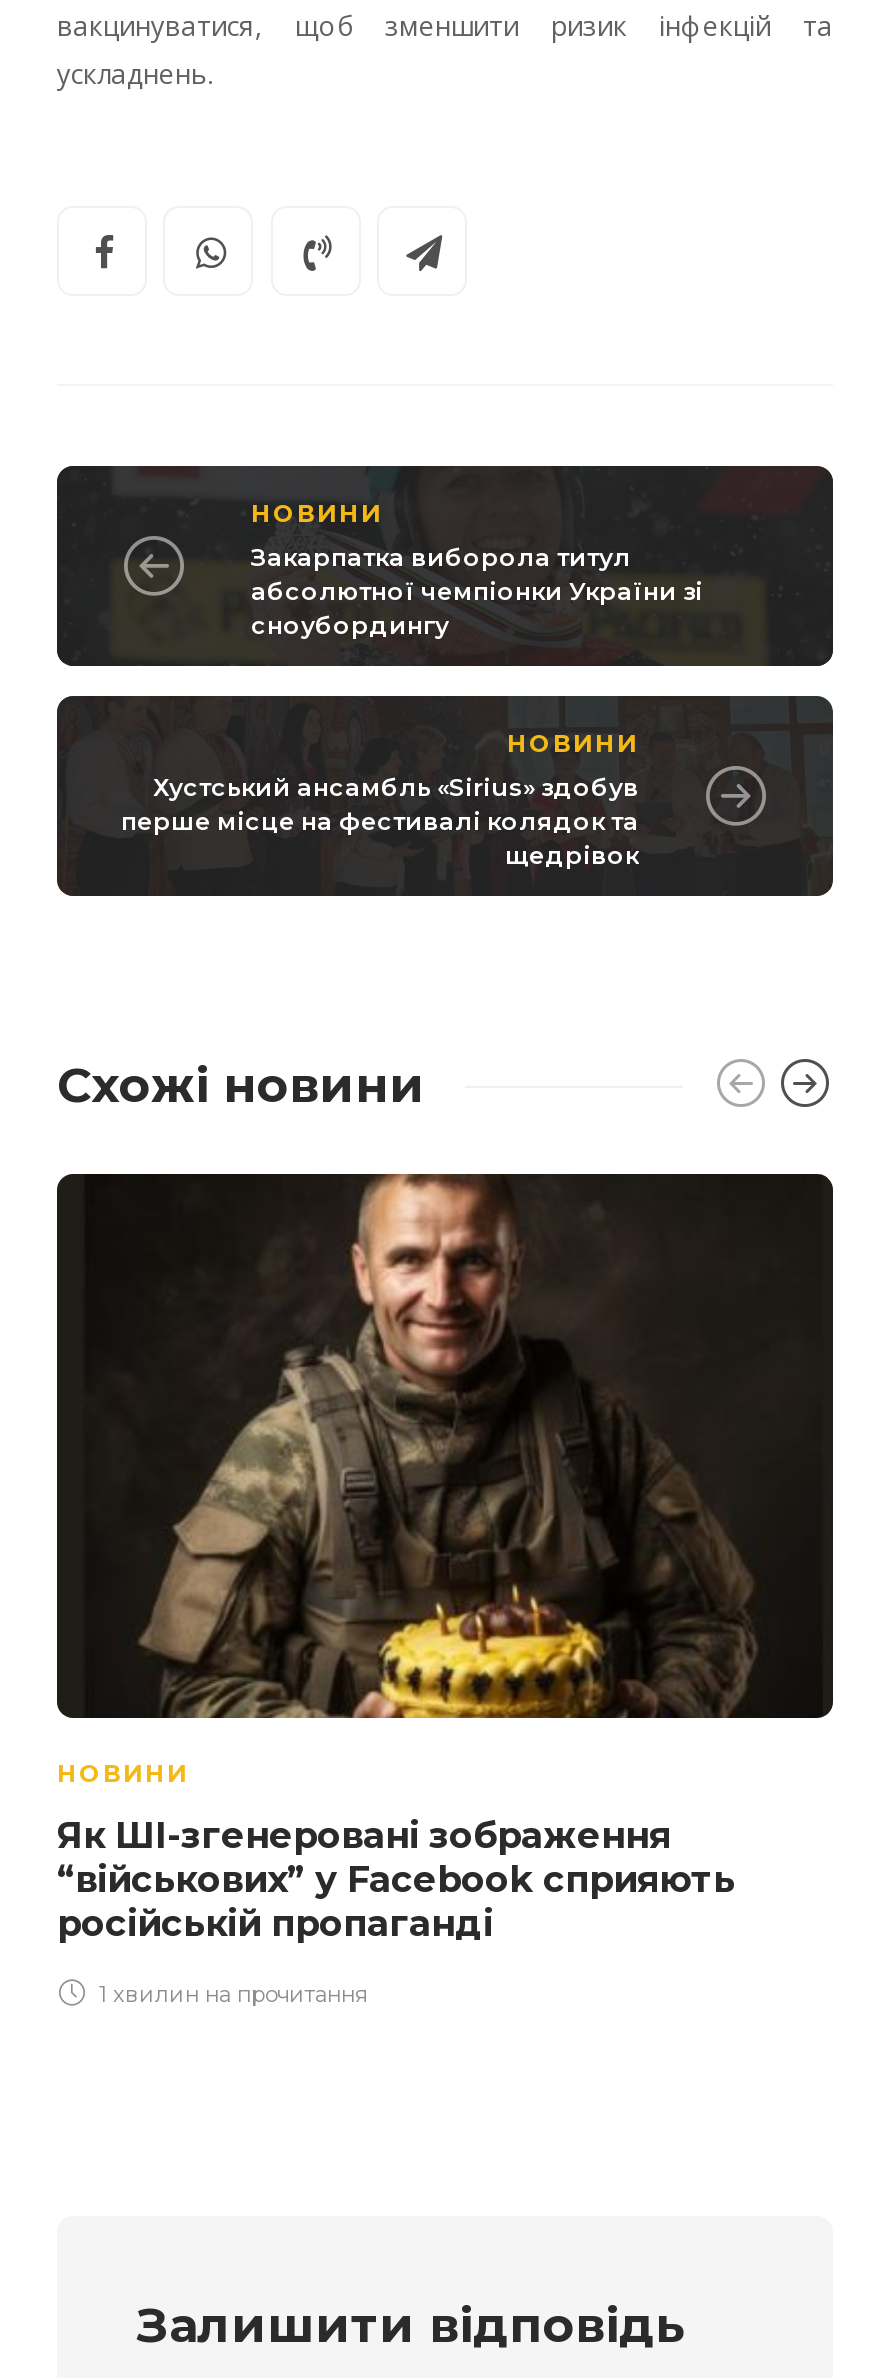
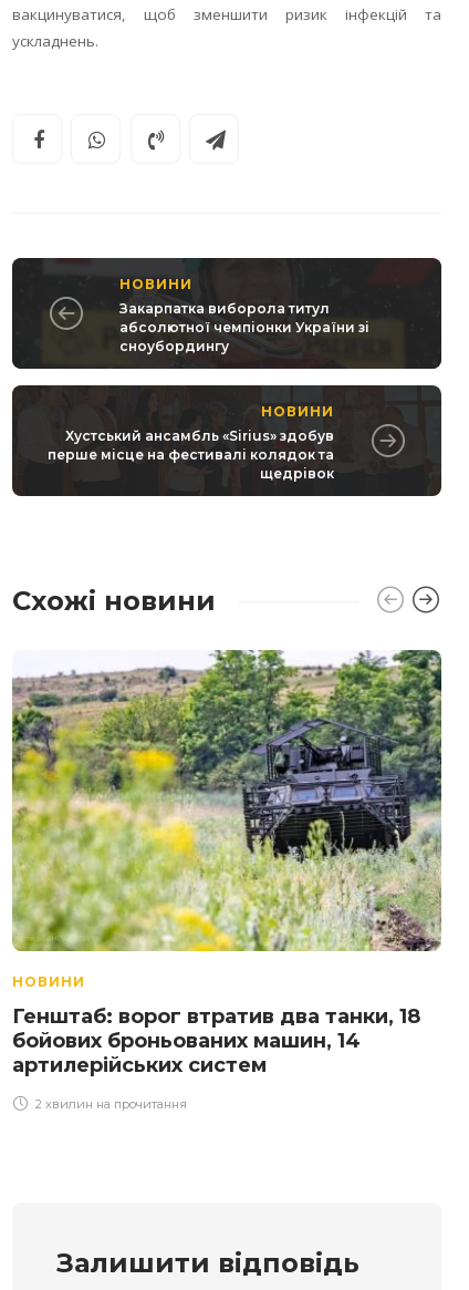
[55,1172,835,1720] [image] -> [11,649,442,952] [image]
[57,1814,735,1946] Як ШІ-згенеровані зображення | “військових” у Facebook сприяють | російській пропаганді -> [12,1004,420,1077] Генштаб: ворог втратив два танки, 18 | бойових броньованих машин, 14 | артилерійських систем
[93,1980,369,2008] 1 хвилин на прочитання -> [32,1096,187,1112] 2 хвилин на прочитання

